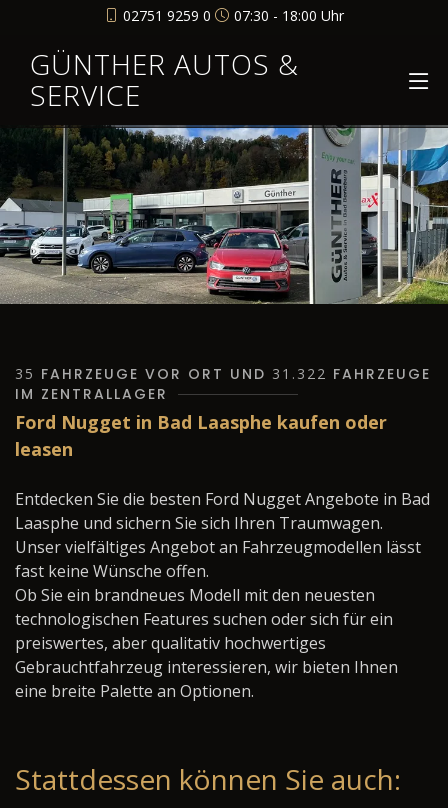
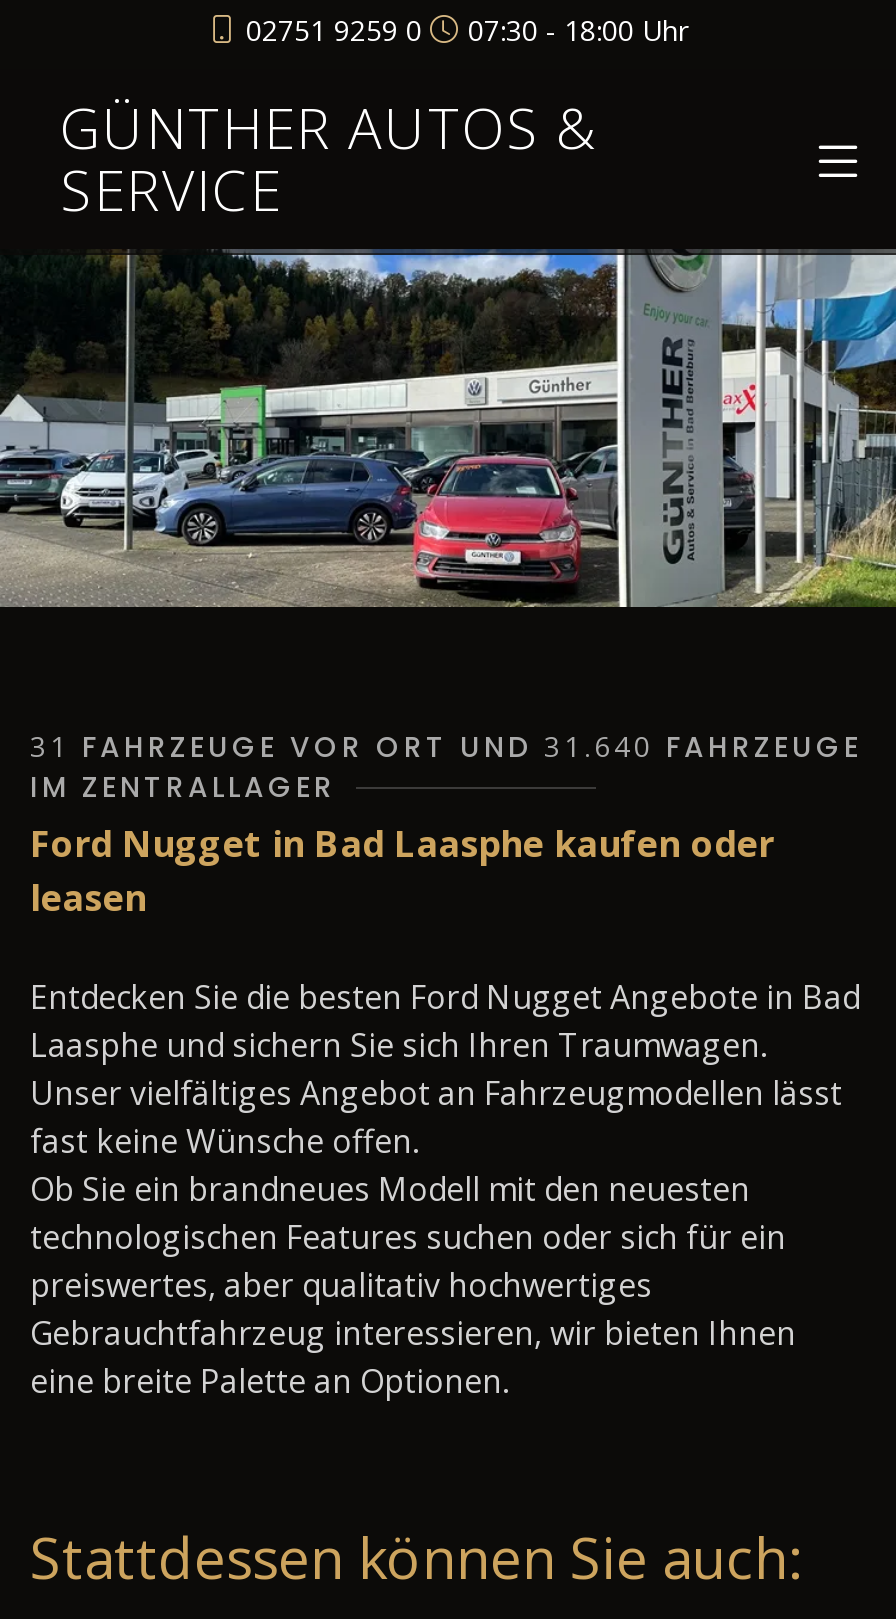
[15,364,431,384] 35 FAHRZEUGE VOR ORT UND 31.322 FAHRZEUGE -> [30,727,862,767] 31 FAHRZEUGE VOR ORT UND 31.640 FAHRZEUGE

